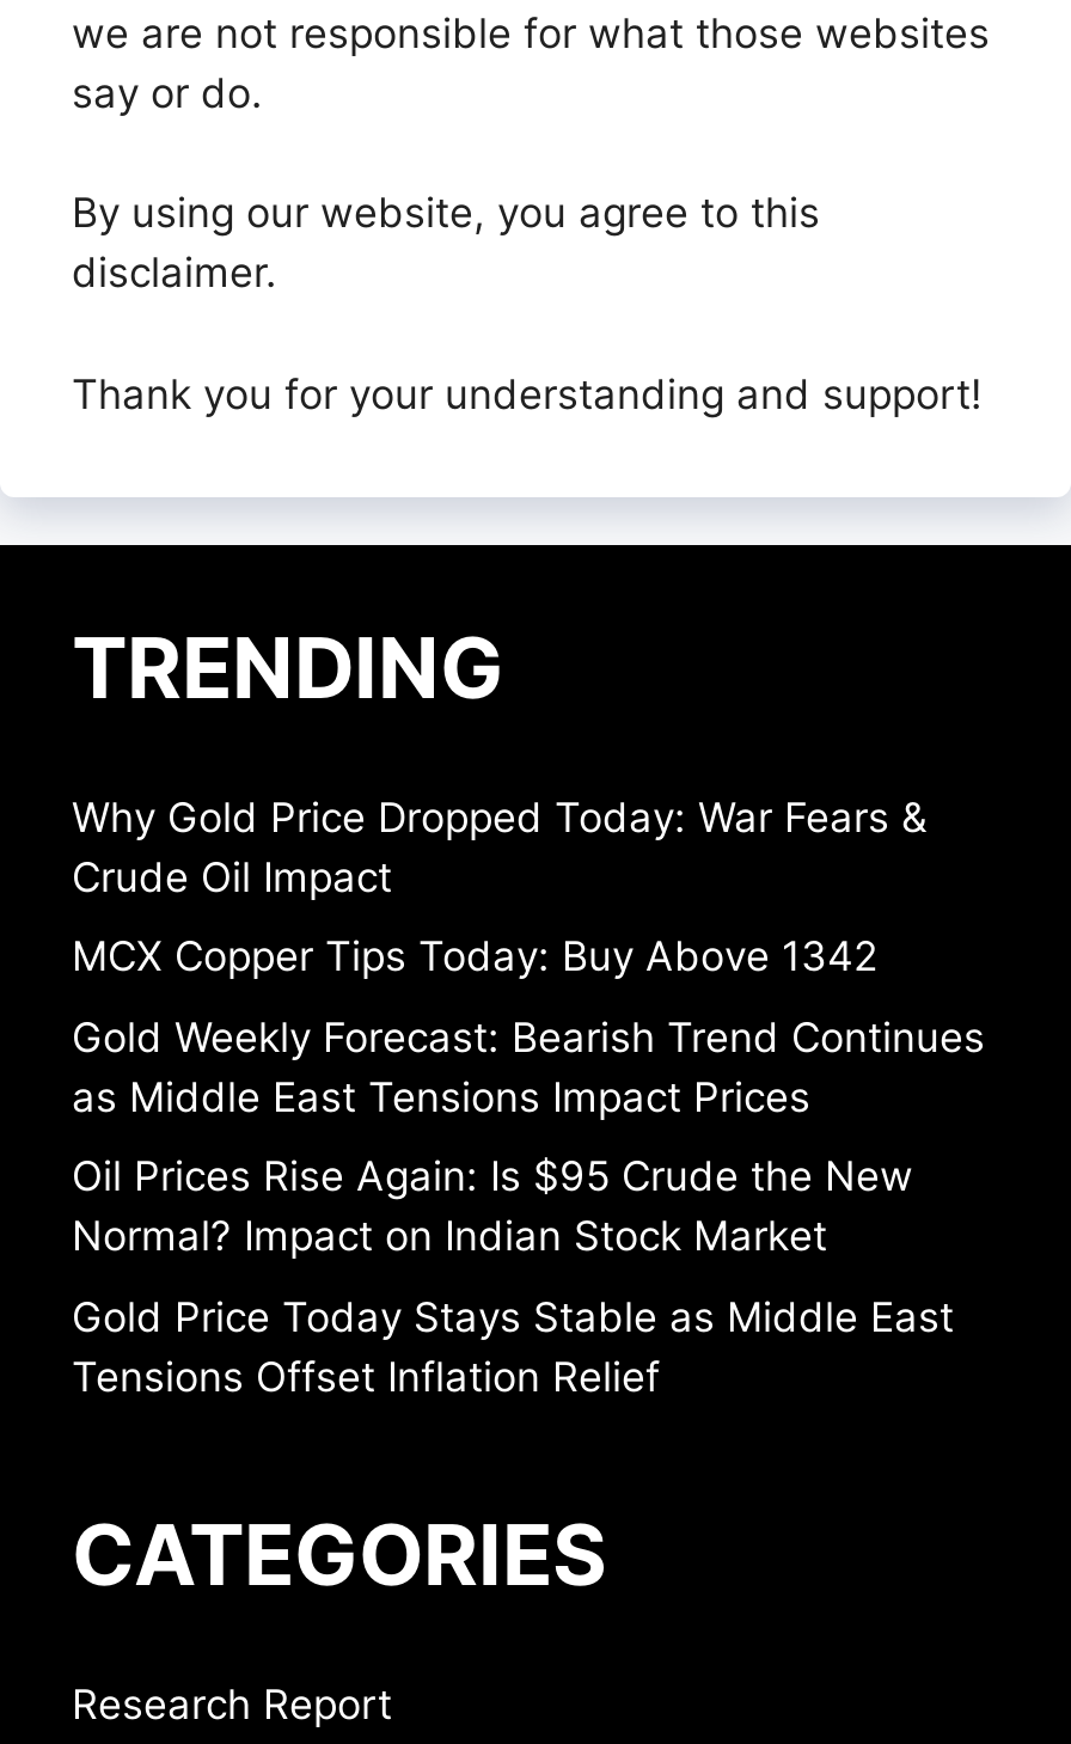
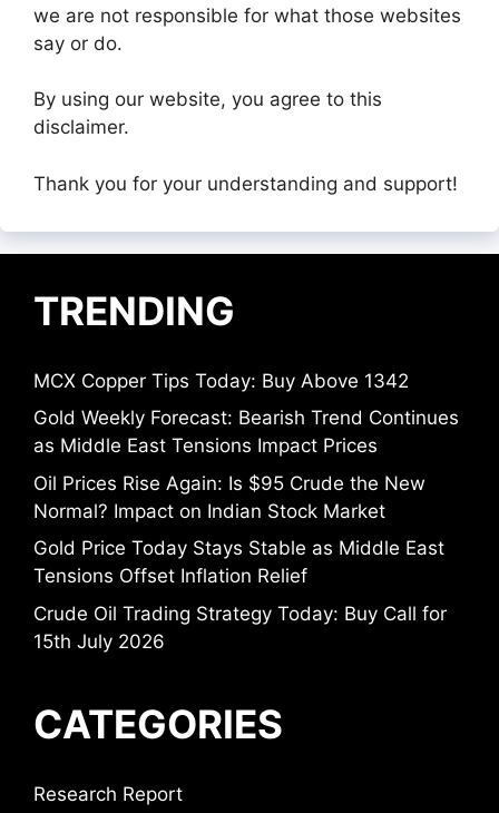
[72,793,928,901] Why Gold Price Dropped Today: War Fears & | Crude Oil Impact -> none
moved [72,933,985,1400] -> [33,369,459,587]: MCX Copper Tips Today: Buy Above 1342 | Gold Weekly Forecast: Bearish Trend Continues | as Middle East Tensions Impact Prices | Oil Prices Rise Again: Is $95 Crude the New | Normal? Impact on Indian Stock Market | Gold Price Today Stays Stable as Middle East | Tensions Offset Inflation Relief
none -> [33,602,447,652] Crude Oil Trading Strategy Today: Buy Call for | 15th July 2026

